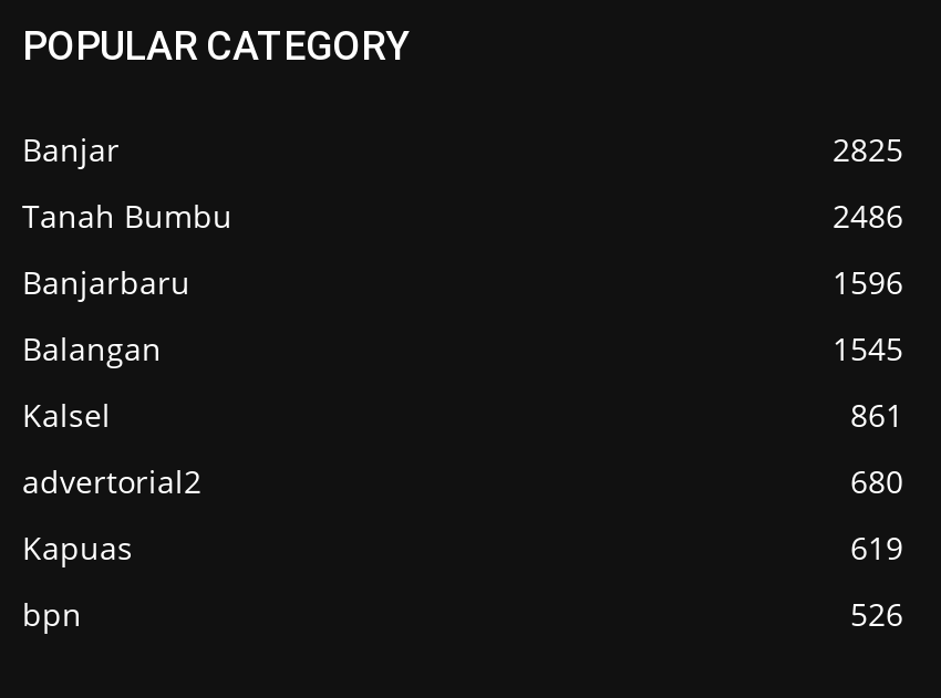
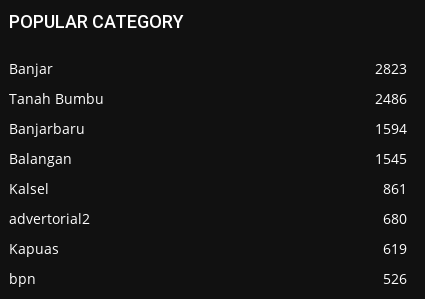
[833,128,903,170] 2825 -> [375,59,407,78] 2823
[833,261,903,303] 1596 -> [375,119,407,138] 1594

